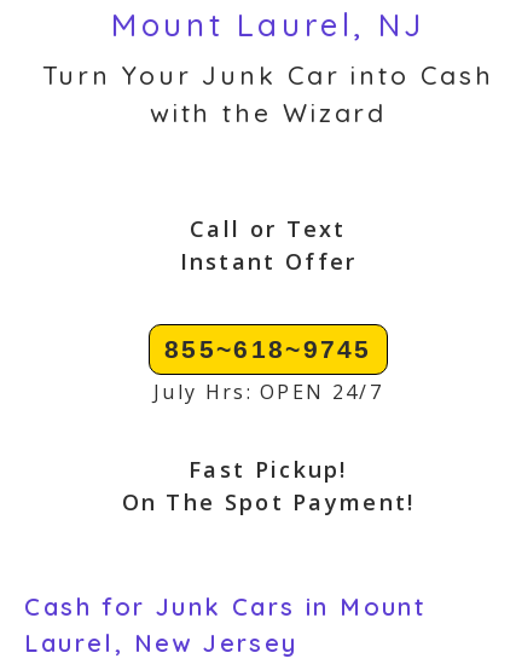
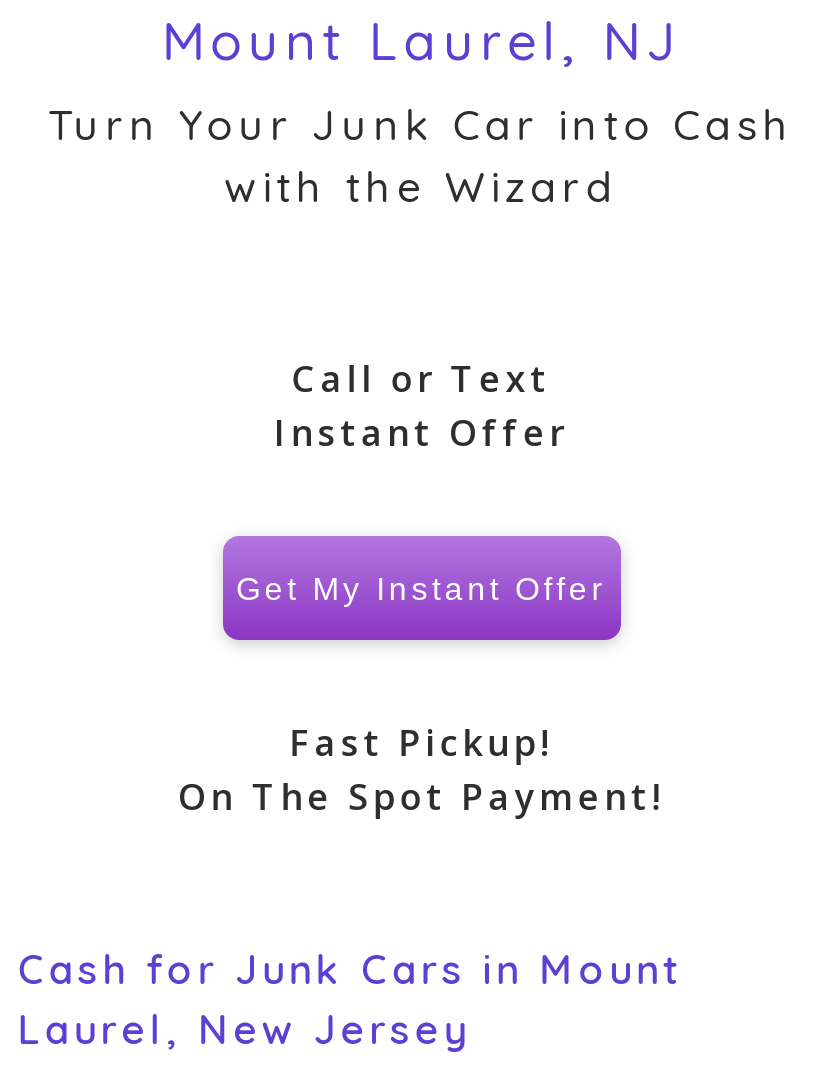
[154,335,383,405] 855~618~9745 | July Hrs: OPEN 24/7 -> [236,572,606,606] Get My Instant Offer

